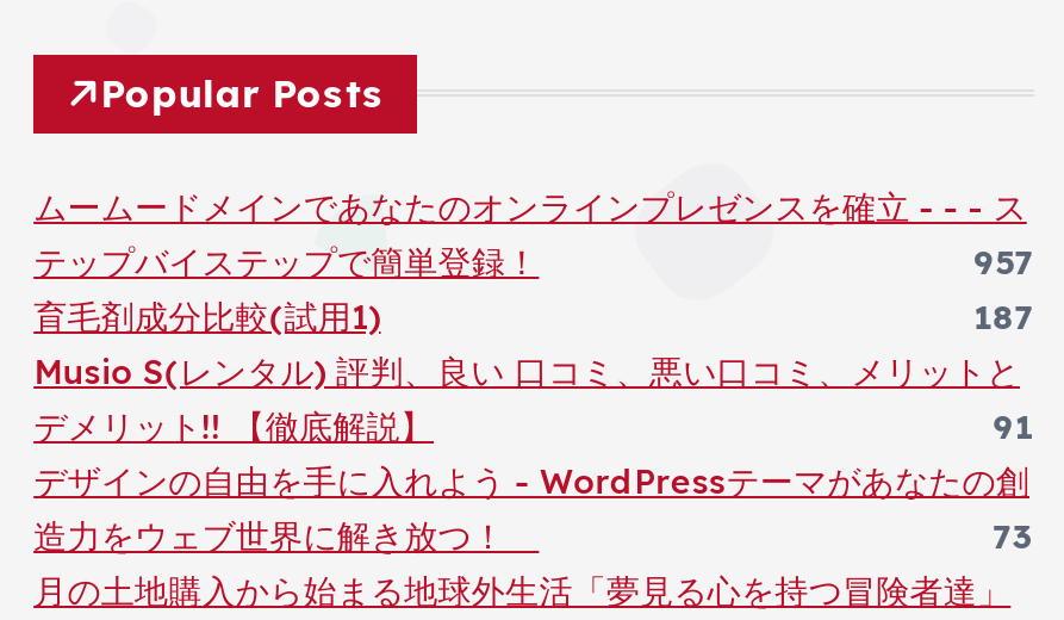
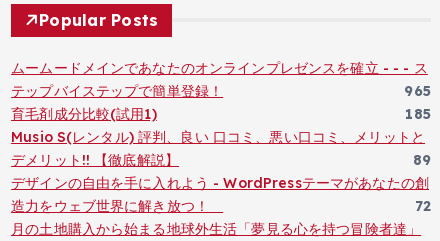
[973,240,1034,283] 957 -> [404,82,431,100] 965
[973,295,1034,338] 187 -> [405,105,431,123] 185
[993,404,1034,447] 91 -> [413,151,431,169] 89
[993,514,1034,557] 73 -> [415,197,431,215] 72

